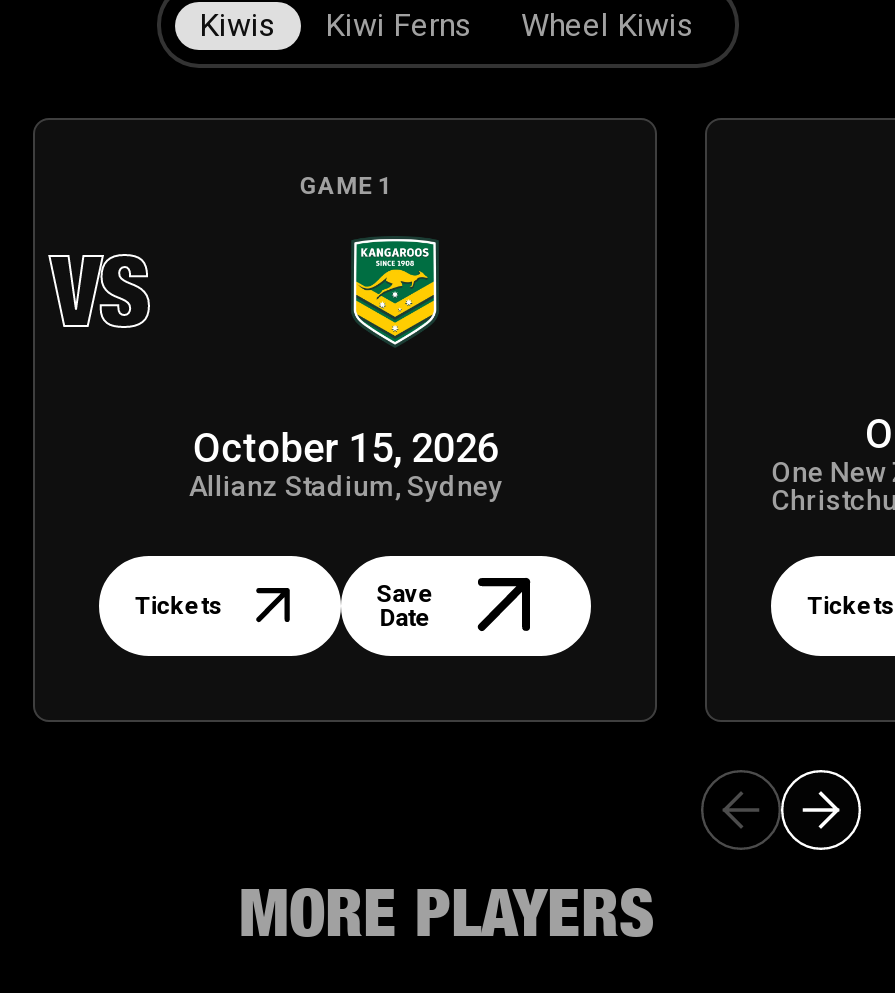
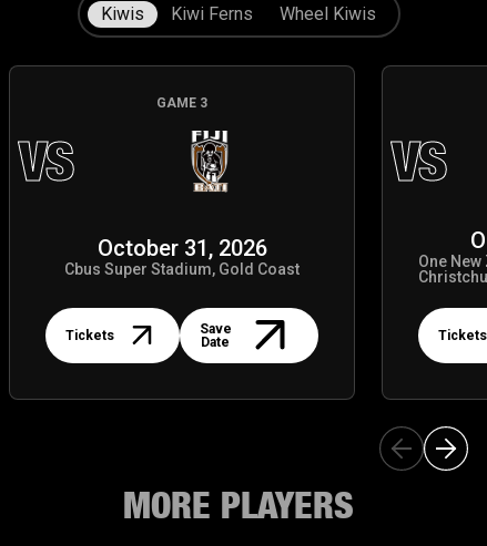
[300,171,392,199] GAME 1 -> [157,95,208,110] GAME 3
[189,236,503,502] [image] | October 15, 2026 | Allianz Stadium, Sydney -> [65,130,300,278] [image] | October 31, 2026 | Cbus Super Stadium, Gold Coast
none -> [391,129,446,193] VS

